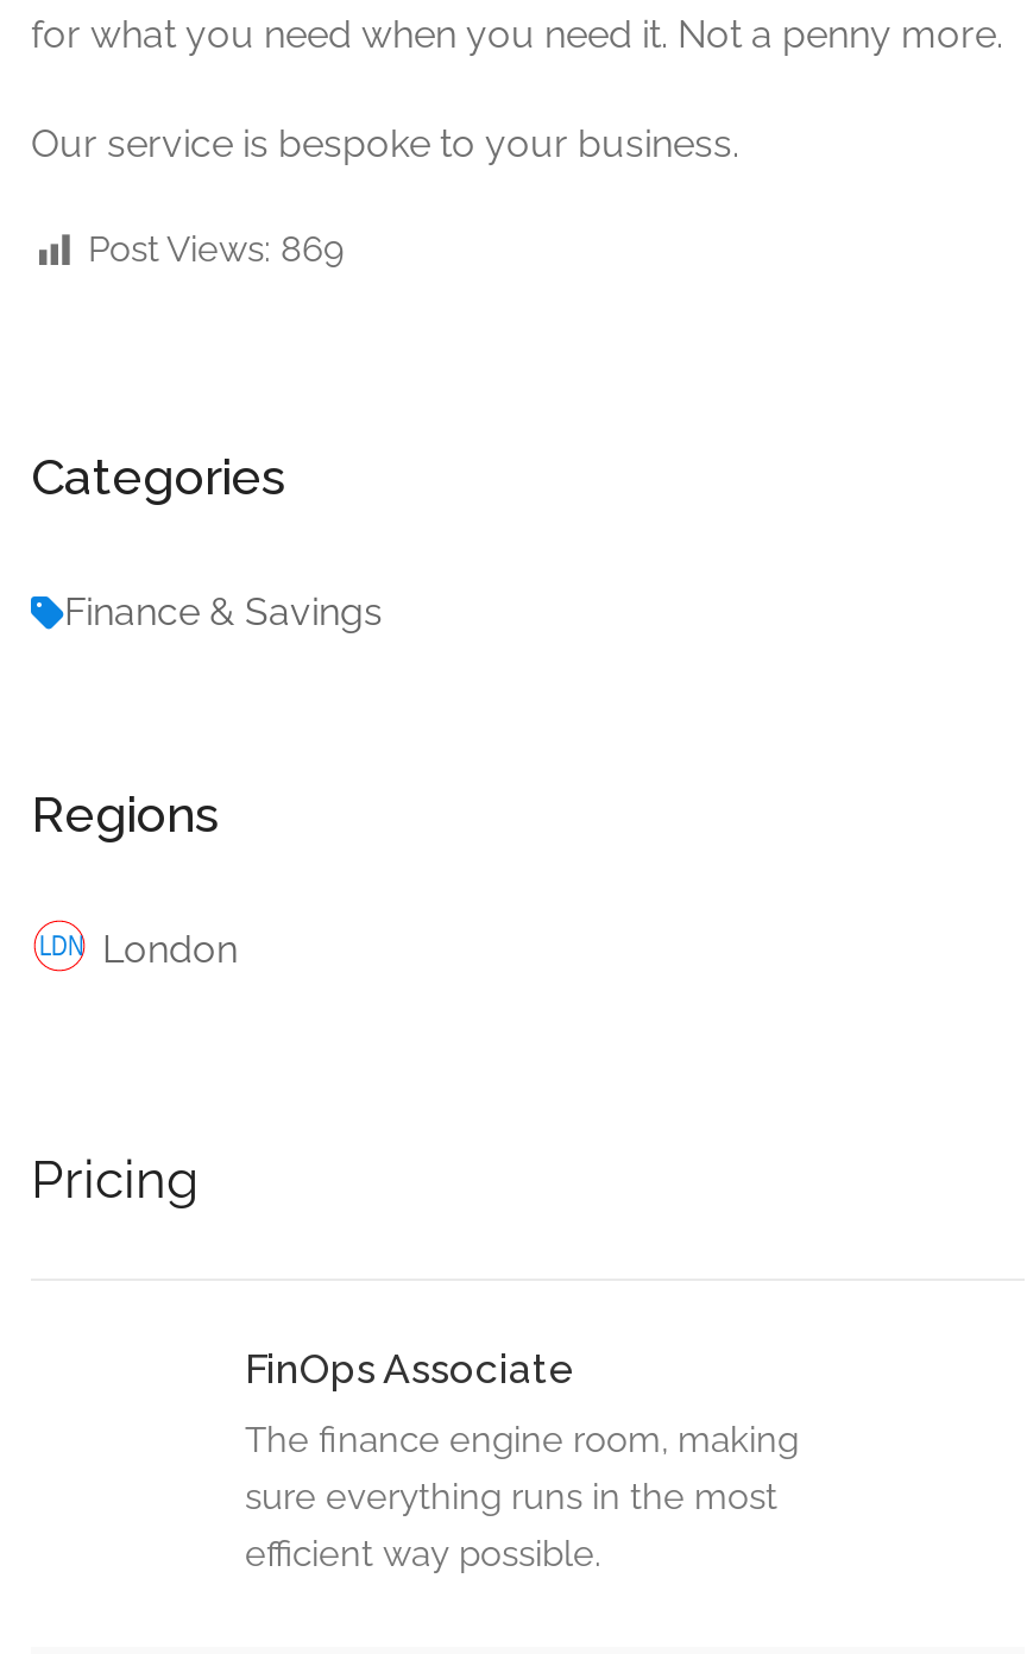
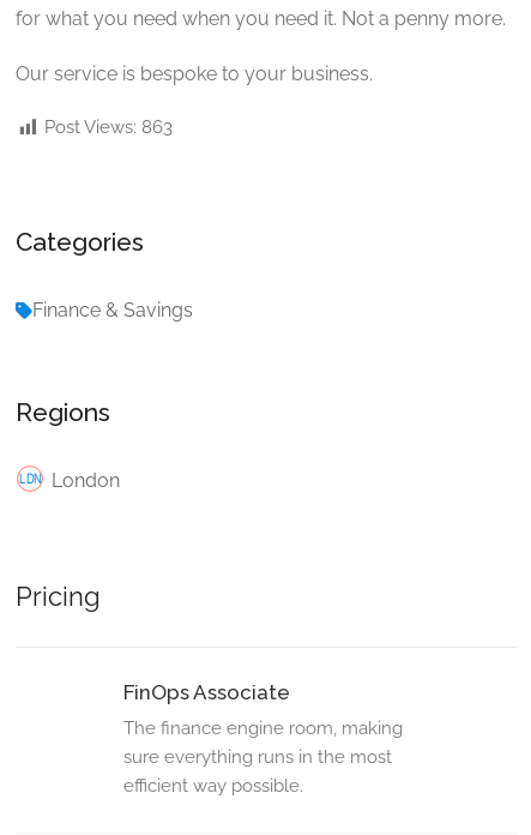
[88,229,345,272] Post Views: 869 -> [44,117,173,138] Post Views: 863

